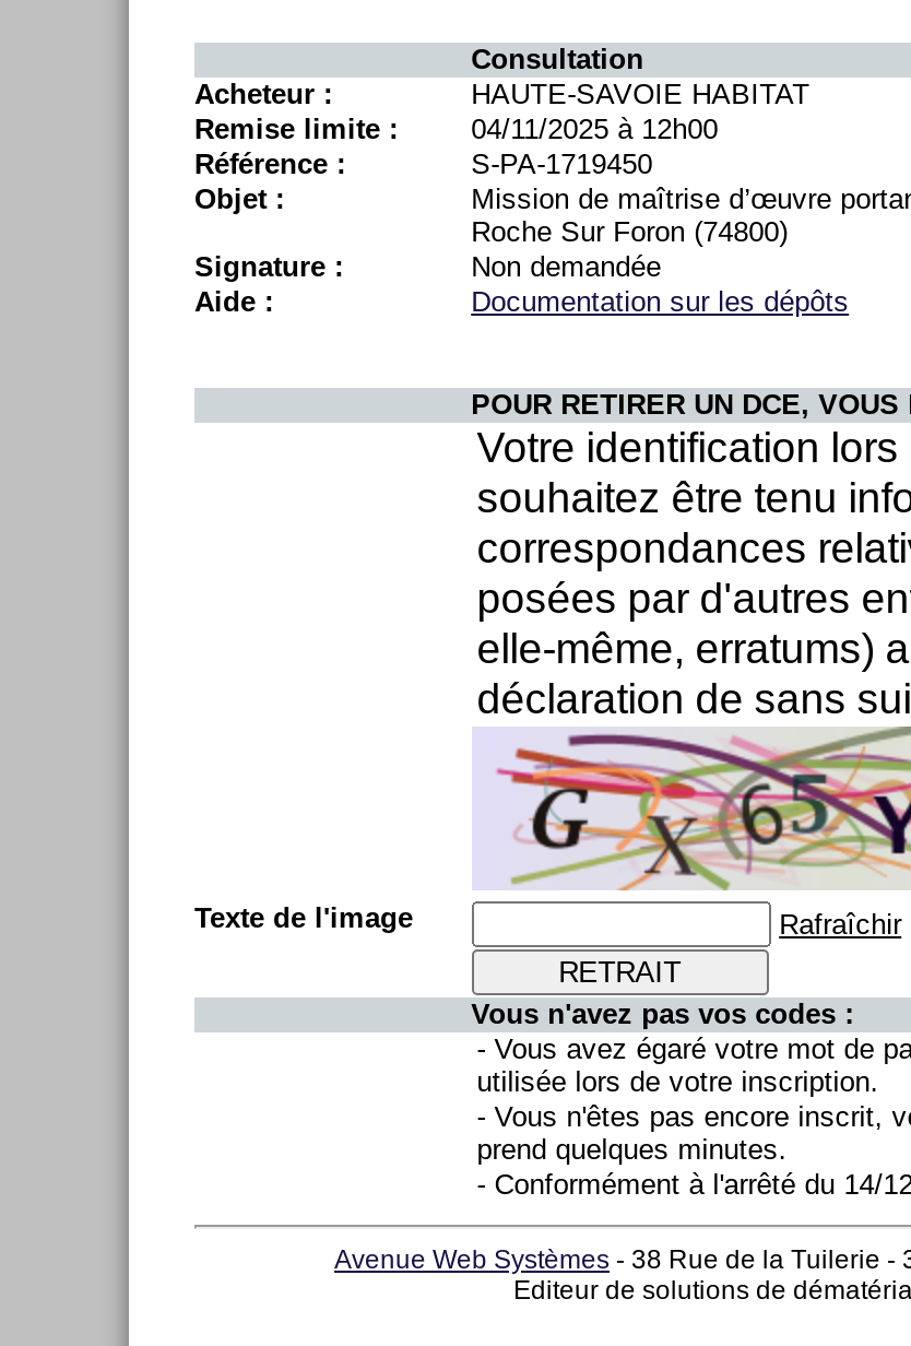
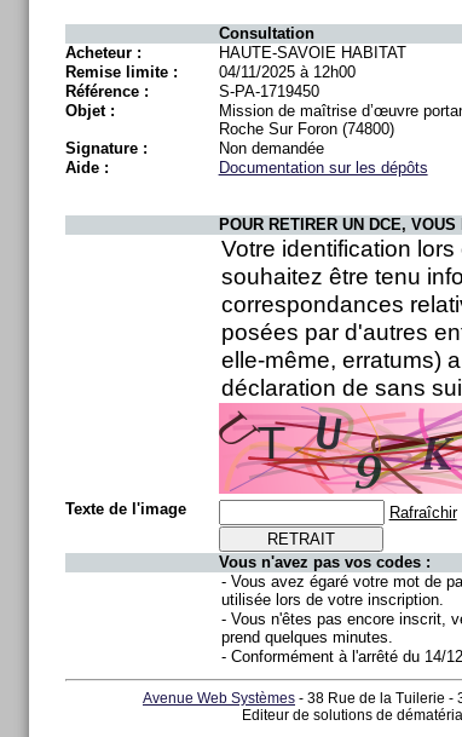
[472,729,904,893] [image] -> [218,404,458,495] [image]

